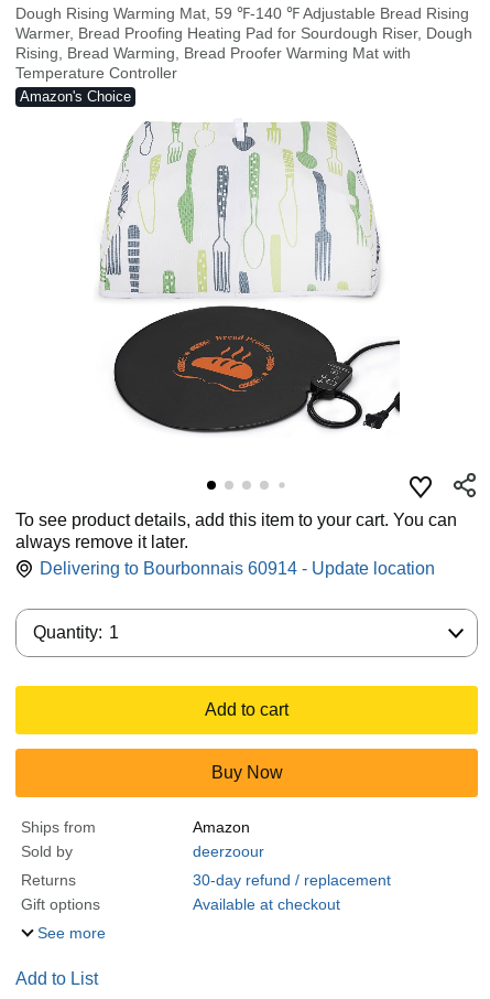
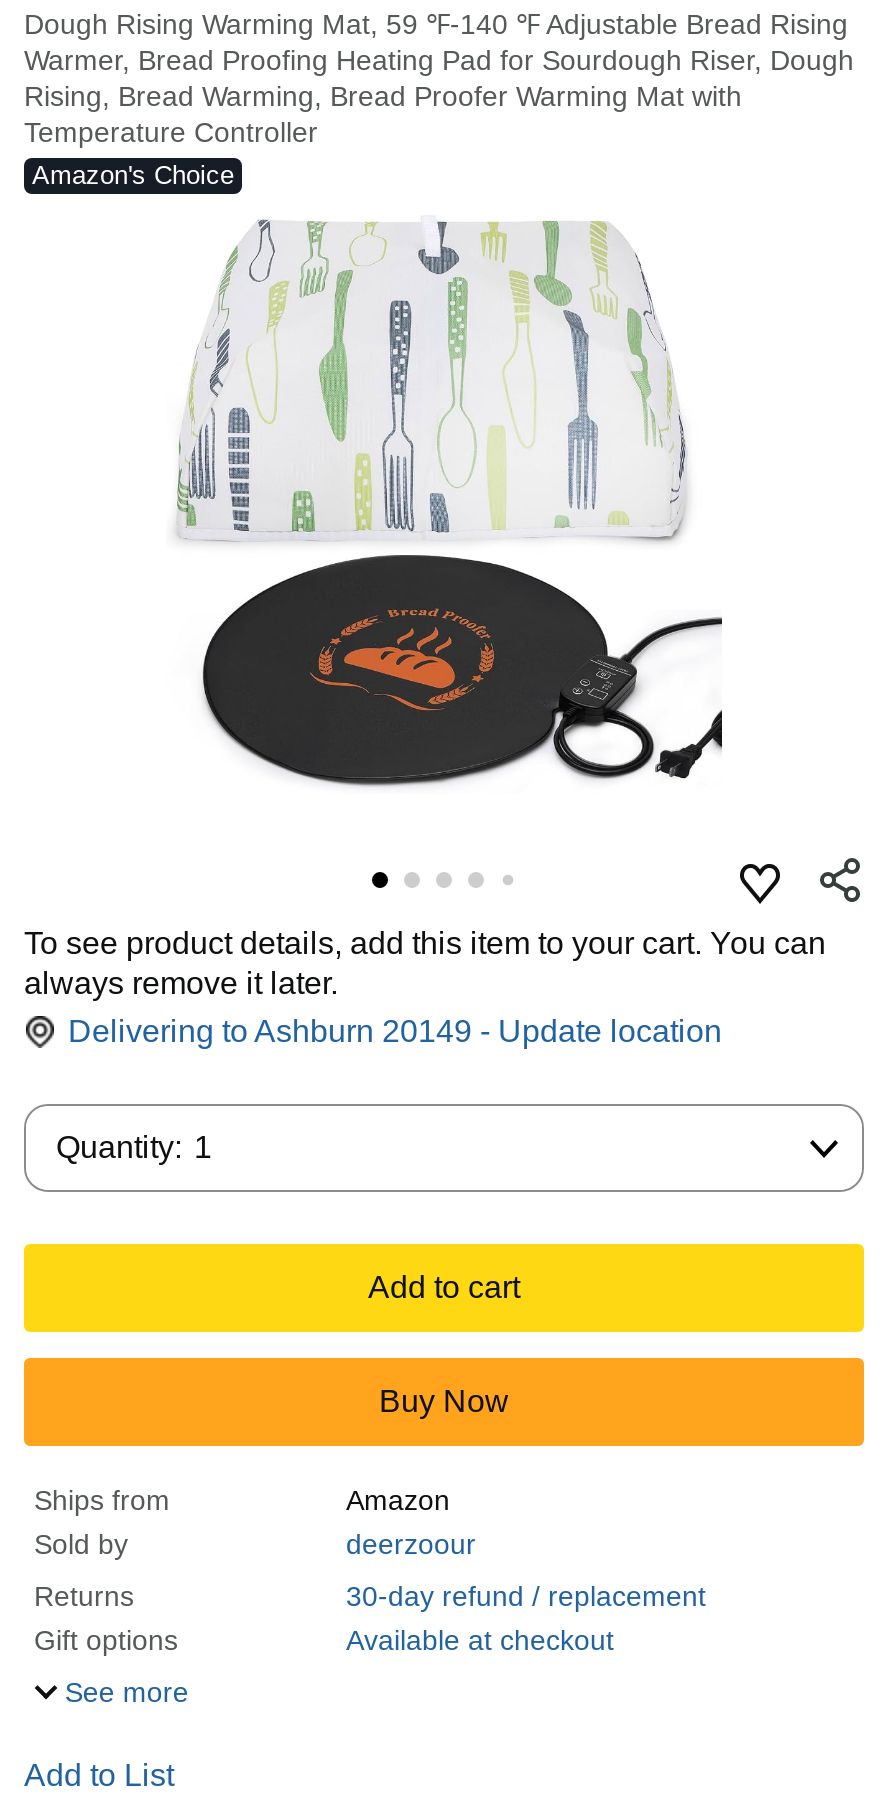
[40,559,435,578] Delivering to Bourbonnais 60914 - Update location -> [68,1014,722,1048] Delivering to Ashburn 20149 - Update location

